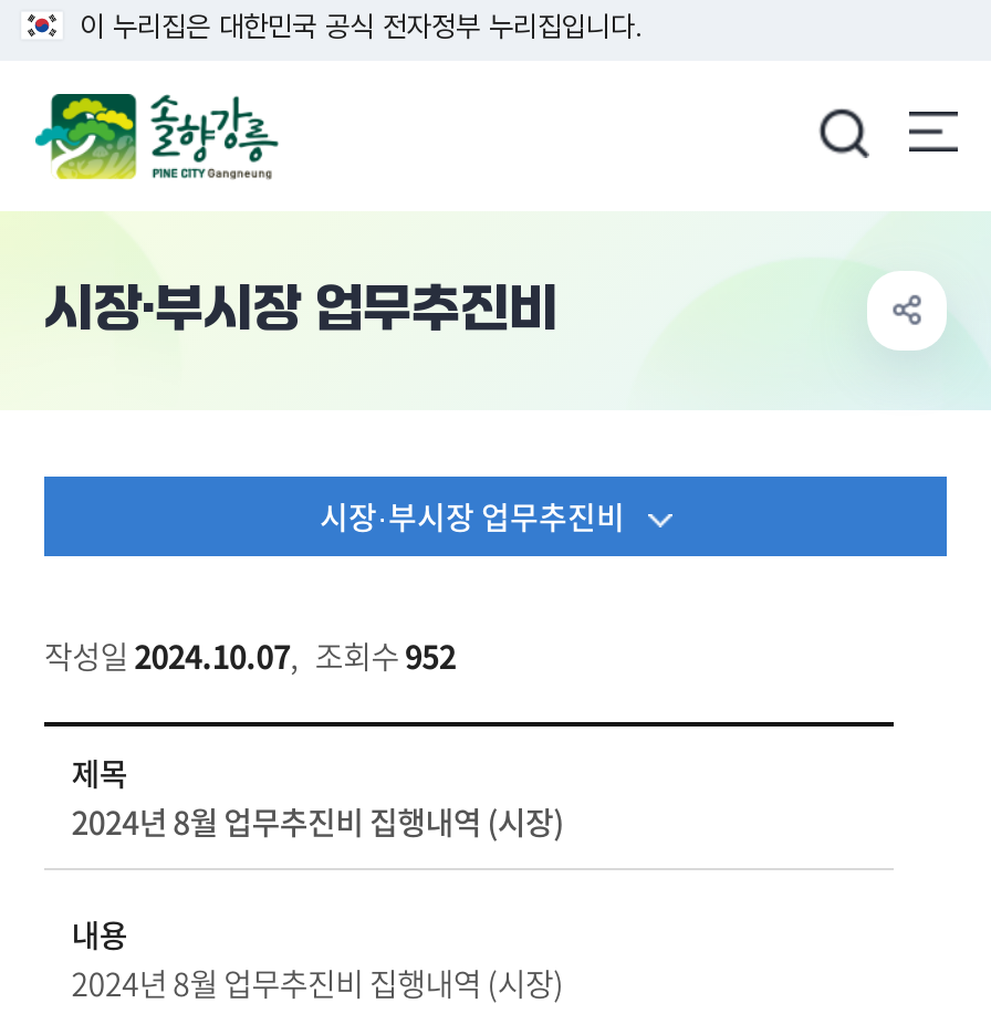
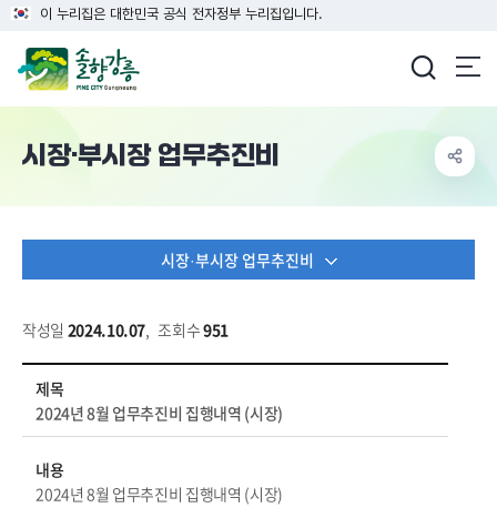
[44,634,456,678] 작성일 2024.10.07, 조회수 952 -> [22,318,229,341] 작성일 2024.10.07, 조회수 951

